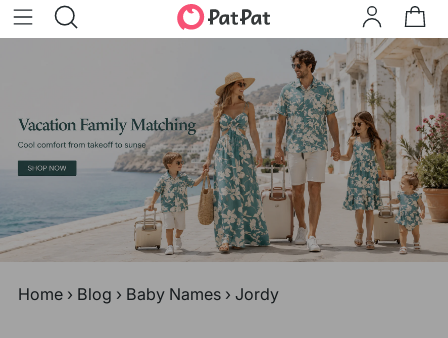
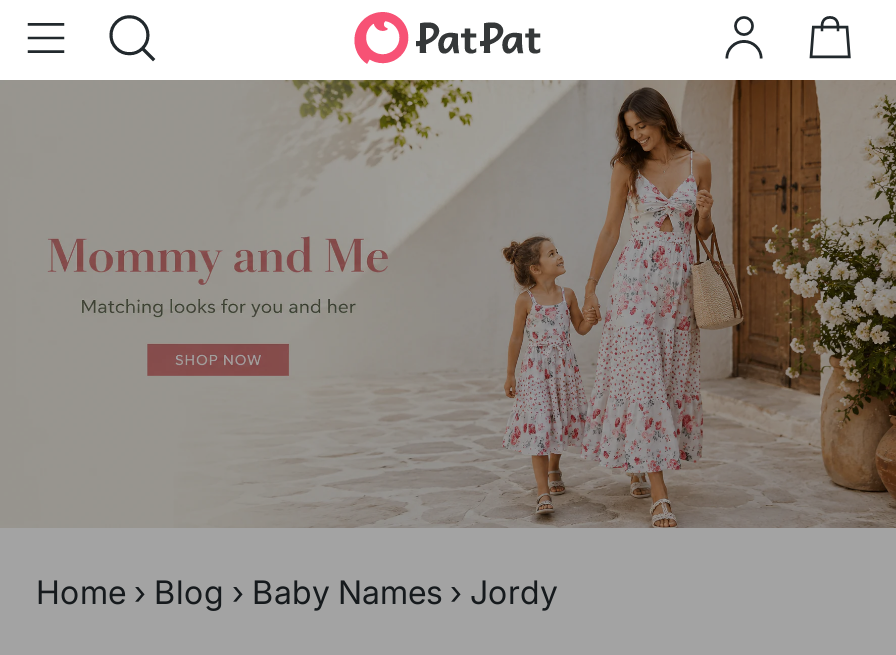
[3,37,445,261] [image] -> [6,78,890,528] [image]

